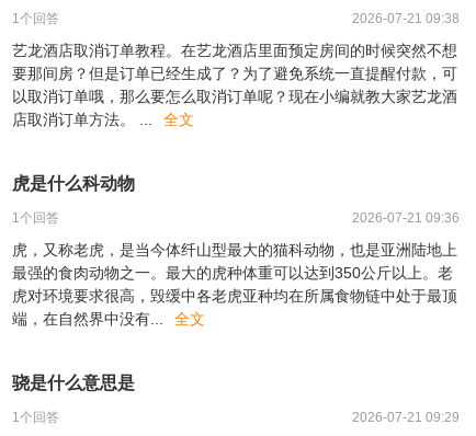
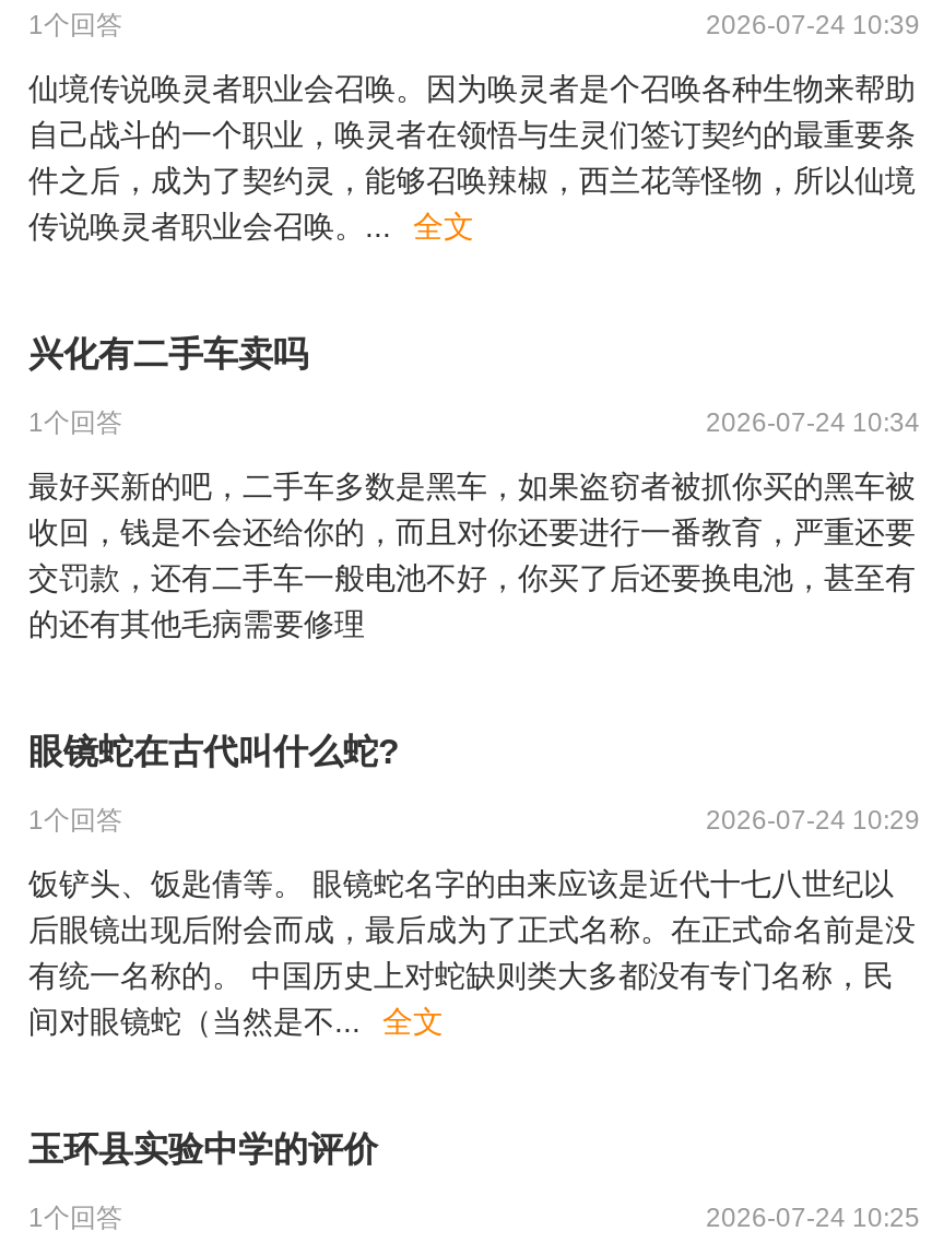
[352,11,460,26] 2026-07-21 09:38 -> [706,10,920,40] 2026-07-24 10:39
[12,42,457,128] 艺龙酒店取消订单教程。在艺龙酒店里面预定房间的时候突然不想 | 要那间房？但是订单已经生成了？为了避免系统一直提醒付款，可 | 以取消订单哦，那么要怎么取消订单呢？现在小编就教大家艺龙酒 | 店取消订单方法。... -> [28,71,916,244] 仙境传说唤灵者职业会召唤。因为唤灵者是个召唤各种生物来帮助 | 自己战斗的一个职业，唤灵者在领悟与生灵们签订契约的最重要条 | 件之后，成为了契约灵，能够召唤辣椒，西兰花等怪物，所以仙境 | 传说唤灵者职业会召唤。...
[12,174,135,193] 虎是什么科动物 -> [28,335,308,372] 兴化有二手车卖吗
[12,210,460,328] 2026-07-21 09:36 | 虎，又称老虎，是当今体纤山型最大的猫科动物，也是亚洲陆地上 | 最强的食肉动物之一。最大的虎种体重可以达到350公斤以上。老 | 虎对环境要求很高，毁缓中各老虎亚种均在所属食物链中处于最顶 | 端，在自然界中没有... -> [28,407,920,1039] 2026-07-24 10:34 | 最好买新的吧，二手车多数是黑车，如果盗窃者被抓你买的黑车被 | 收回，钱是不会还给你的，而且对你还要进行一番教育，严重还要 | 交罚款，还有二手车一般电池不好，你买了后还要换电池，甚至有 | 的还有其他毛病需要修理 | 眼镜蛇在古代叫什么蛇? | 1个回答 | 2026-07-24 10:29 | 饭铲头、饭匙倩等。 眼镜蛇名字的由来应该是近代十七八世纪以 | 后眼镜出现后附会而成，最后成为了正式名称。在正式命名前是没 | 有统一名称的。 中国历史上对蛇缺则类大多都没有专门名称，民 | 间对眼镜蛇（当然是不...
[12,374,135,392] 骁是什么意思是 -> [28,1130,378,1168] 玉环县实验中学的评价
[352,410,460,425] 2026-07-21 09:29 -> [706,1203,920,1233] 2026-07-24 10:25

